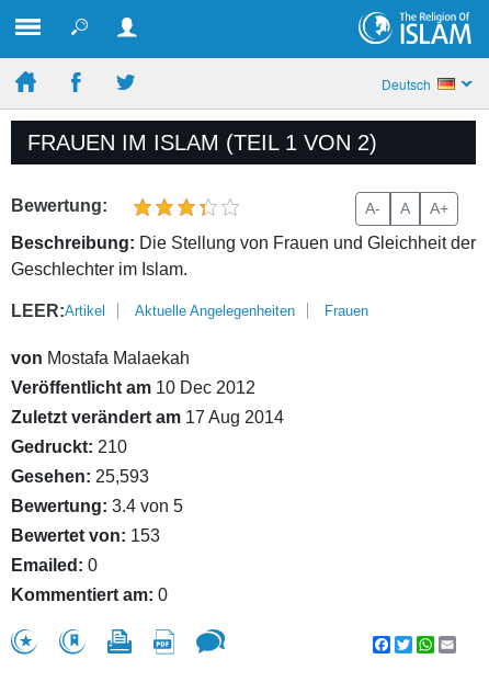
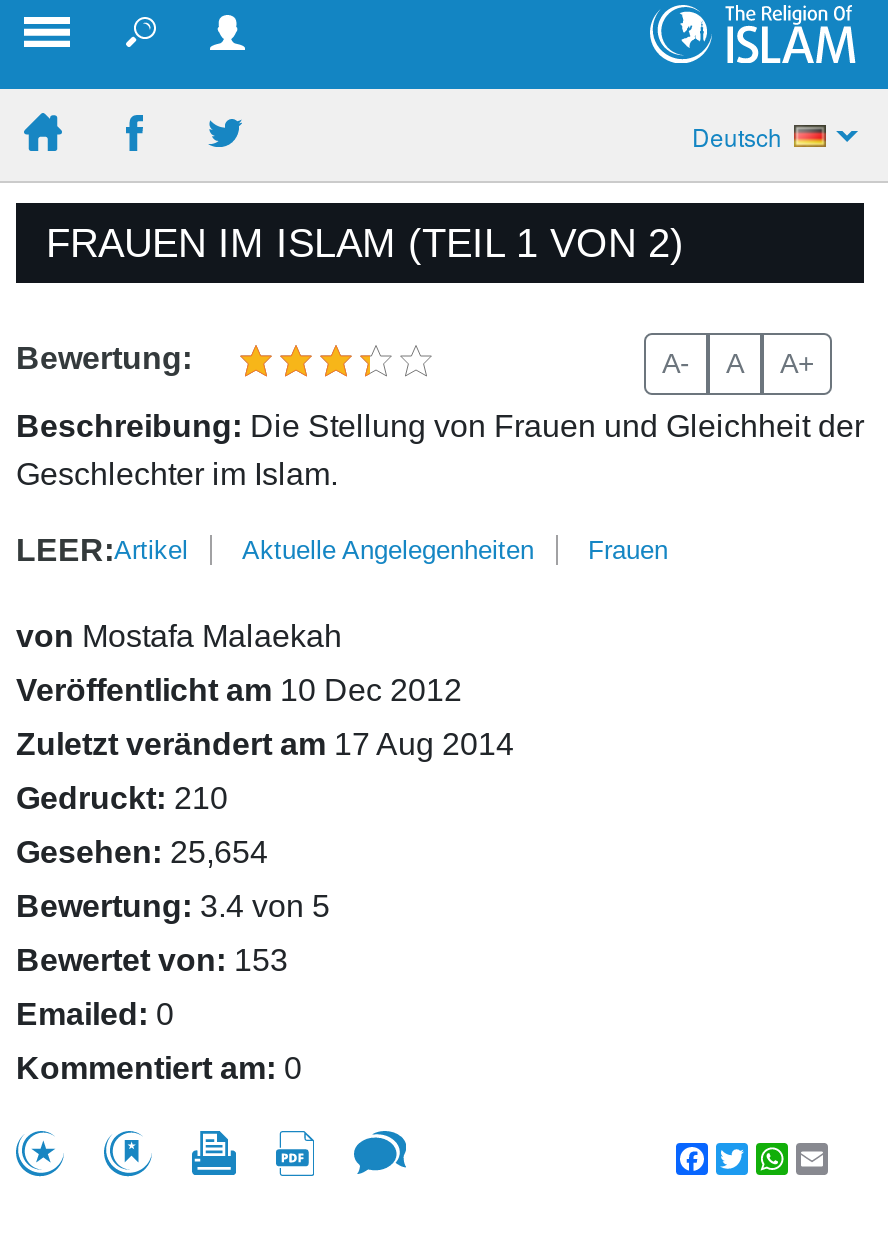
[11,467,149,486] Gesehen: 25,593 -> [16,835,268,869] Gesehen: 25,654

